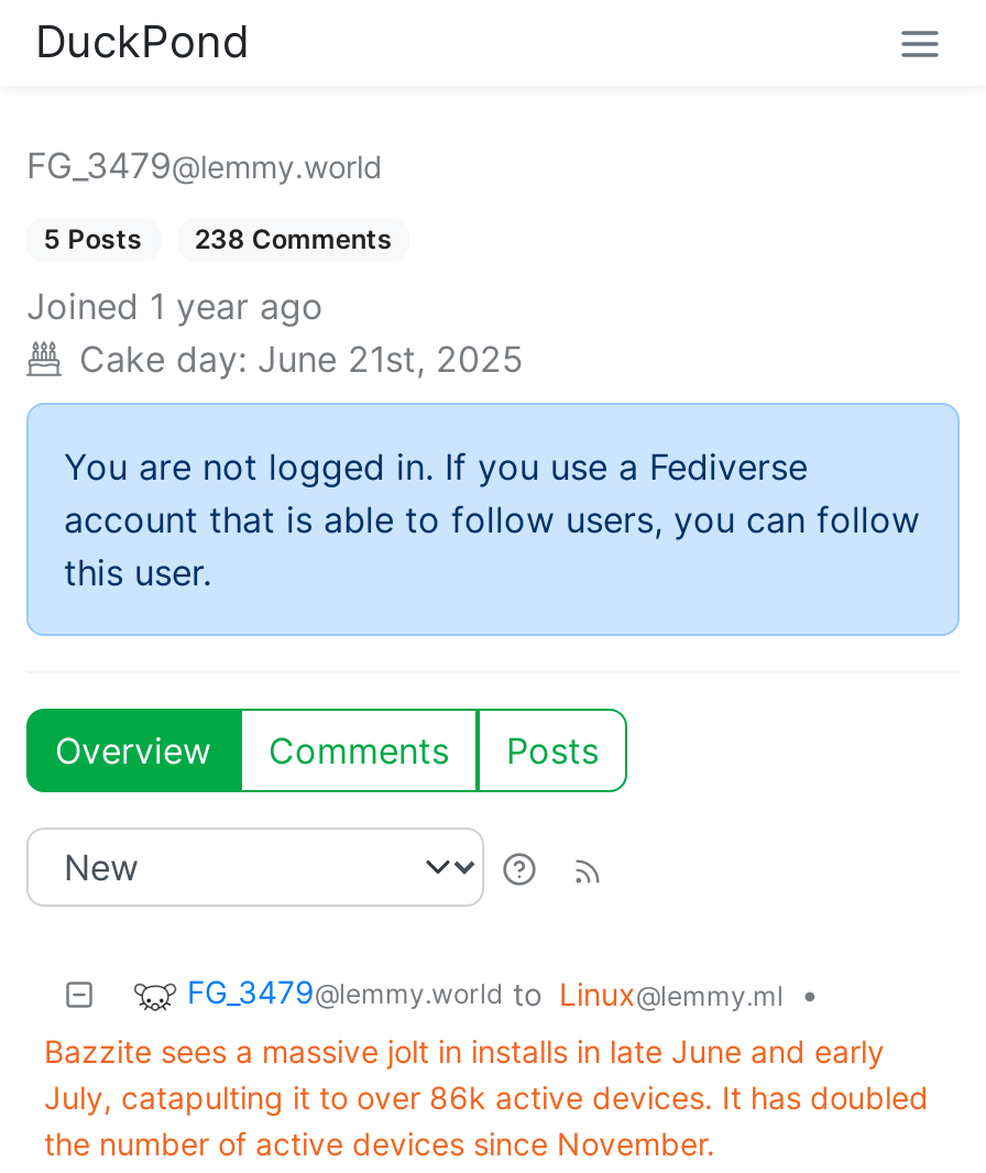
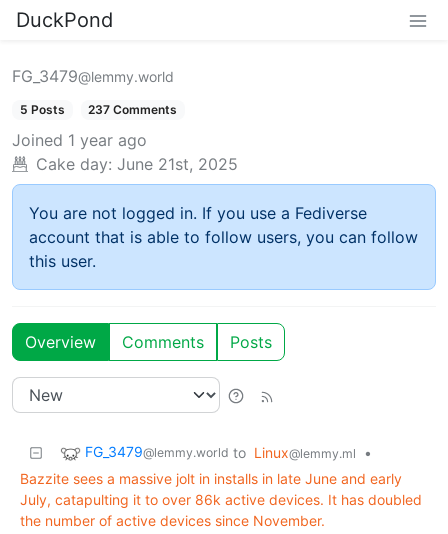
[44,222,393,255] 5 Posts 238 Comments -> [20,102,177,117] 5 Posts 237 Comments

